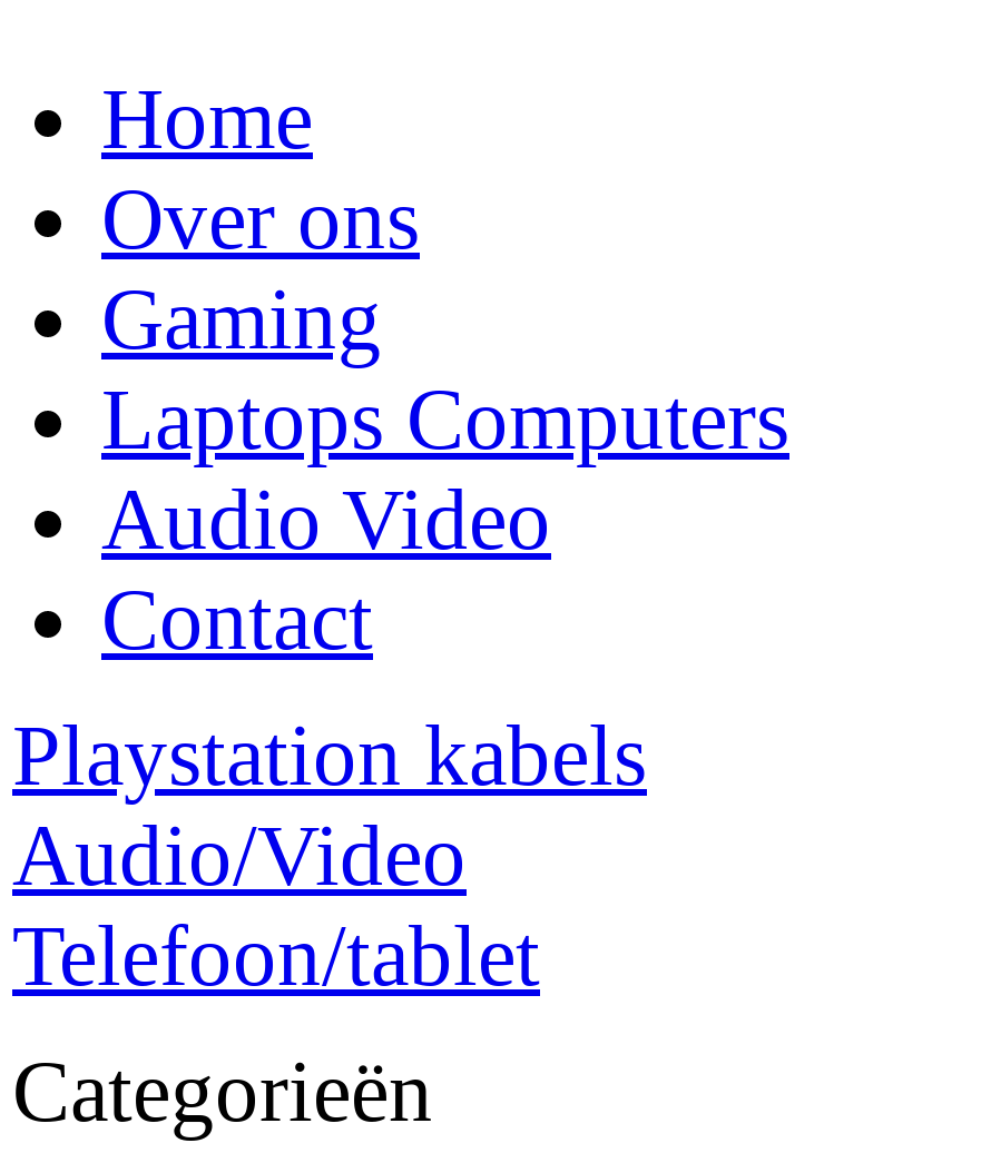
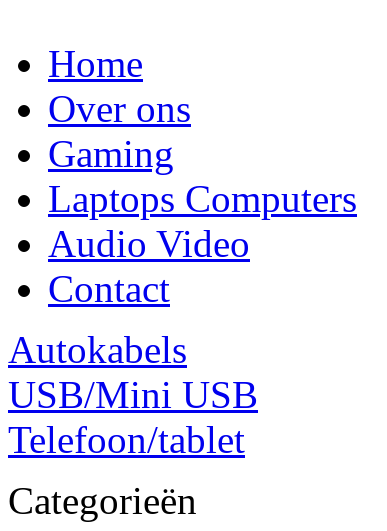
[12,707,647,903] Playstation kabels | Audio/Video -> [8,328,258,416] Autokabels | USB/Mini USB

